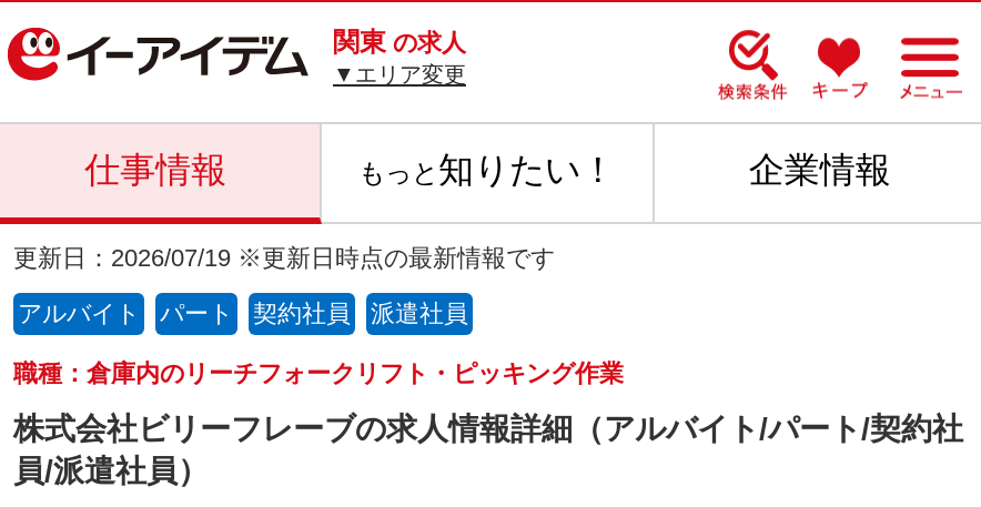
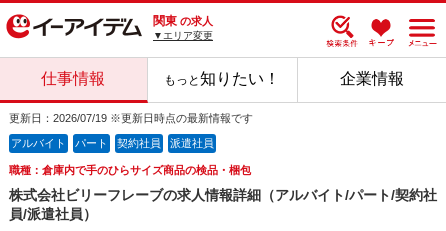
[13,359,624,386] 職種：倉庫内のリーチフォークリフト・ピッキング作業 -> [9,164,251,176] 職種：倉庫内で手のひらサイズ商品の検品・梱包

